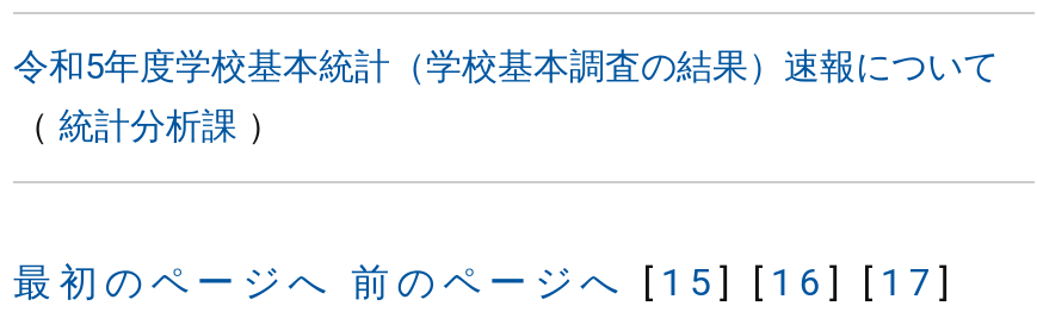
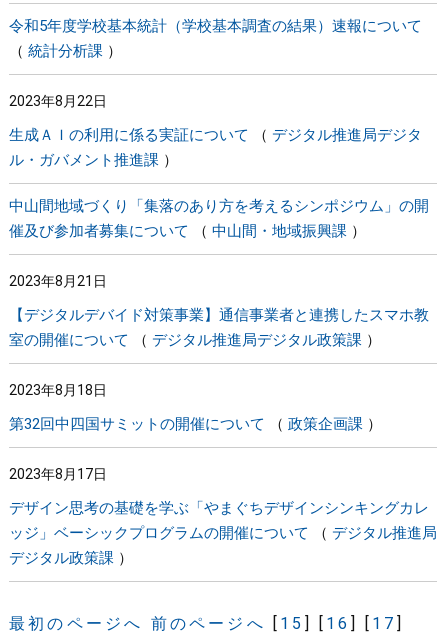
none -> [9,93,437,567] 2023年8月22日 | 生成ＡＩの利用に係る実証について | デジタル推進局デジタ | ル・ガバメント推進課 | 中山間地域づくり「集落のあり方を考えるシンポジウム」の開 | 催及び参加者募集について | 中山間・地域振興課 | 2023年8月21日 | 【デジタルデバイド対策事業】通信事業者と連携したスマホ教 | 室の開催について | デジタル推進局デジタル政策課 | 2023年8月18日 | 第32回中四国サミットの開催について | 政策企画課 | 2023年8月17日 | デザイン思考の基礎を学ぶ「やまぐちデザインシンキングカレ | ッジ」ベーシックプログラムの開催について | デジタル推進局 | デジタル政策課

